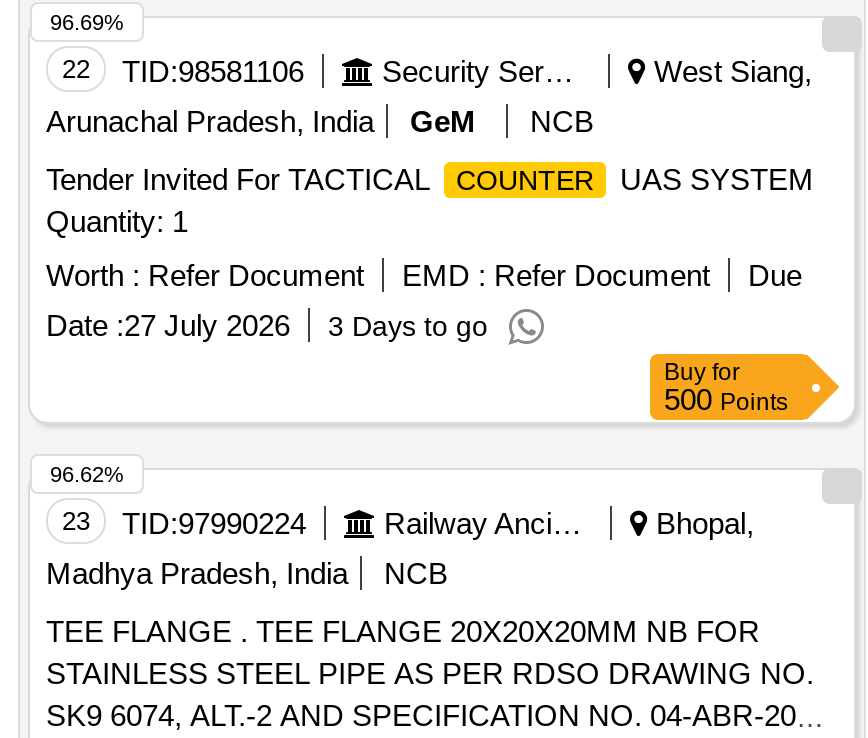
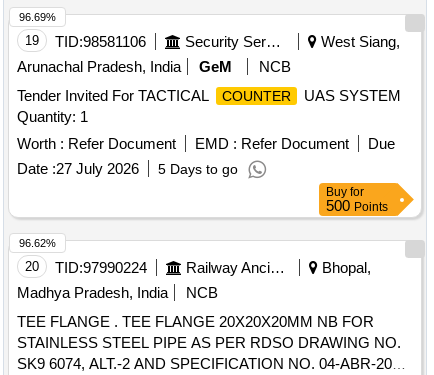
[62,54,304,88] 22 TID:98581106 -> [25,33,146,50] 19 TID:98581106
[46,308,488,342] Date : 27 July 2026 3 Days to go -> [17,160,238,177] Date : 27 July 2026 5 Days to go
[62,506,306,540] 23 TID:97990224 -> [25,259,147,276] 20 TID:97990224

